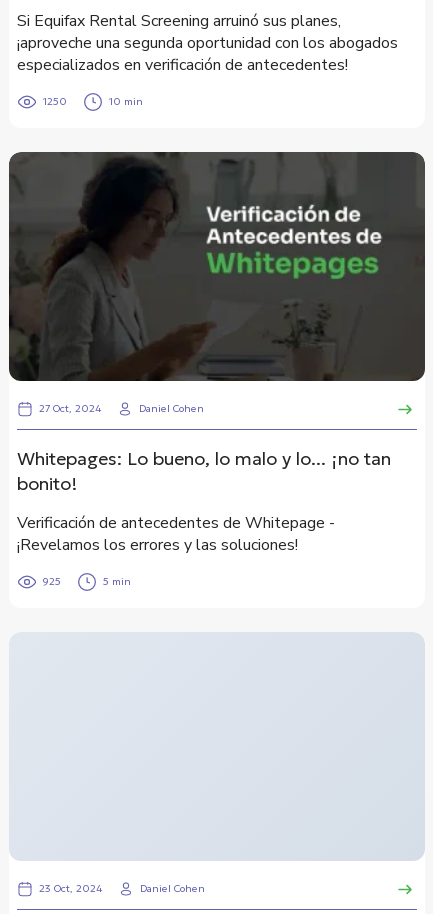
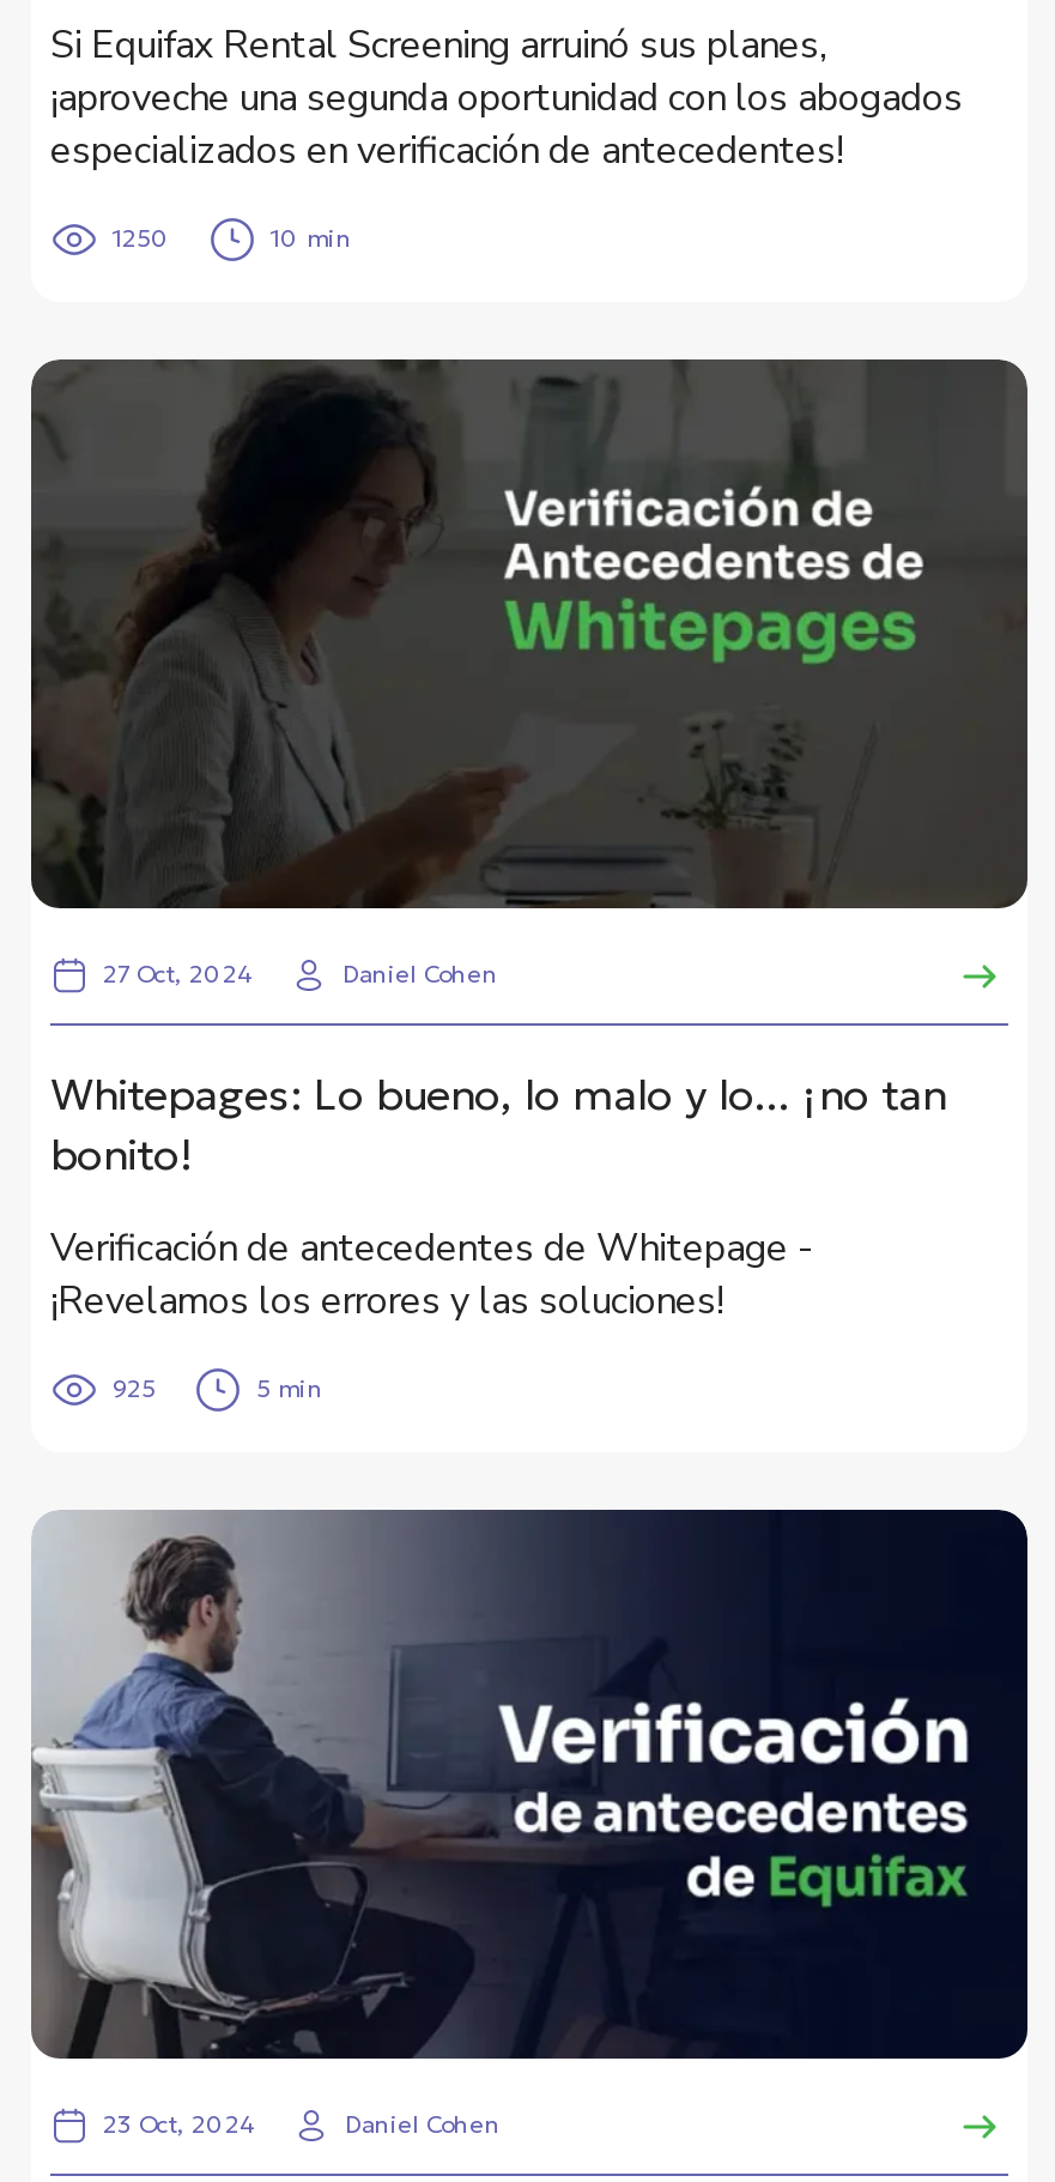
none -> [29,1507,1030,2061] [image]

